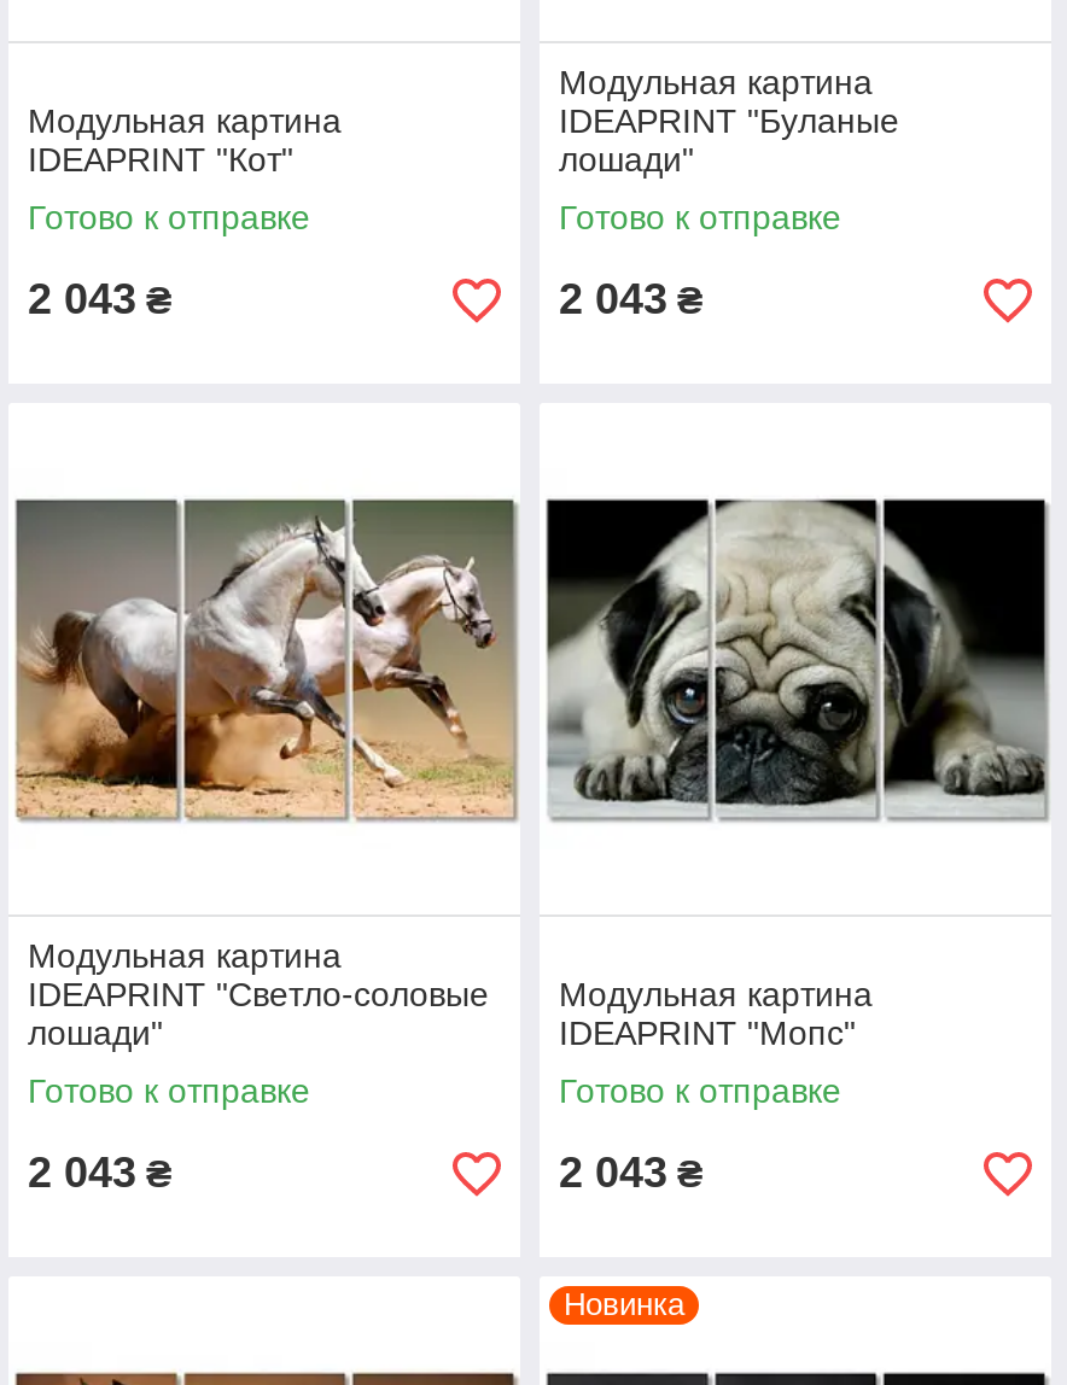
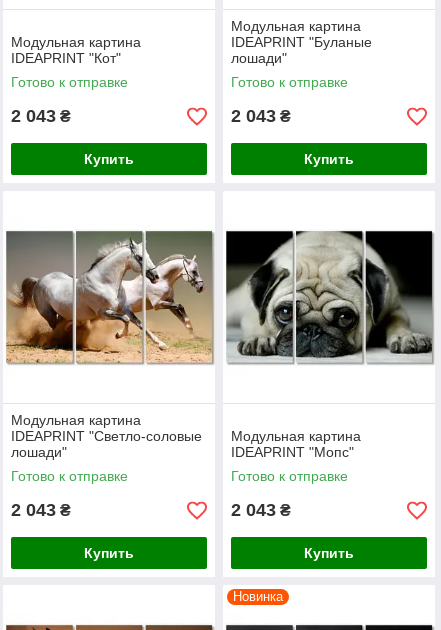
none -> [84,151,134,167] Купить
none -> [304,151,354,167] Купить
none -> [84,545,134,561] Купить
none -> [304,545,354,561] Купить

